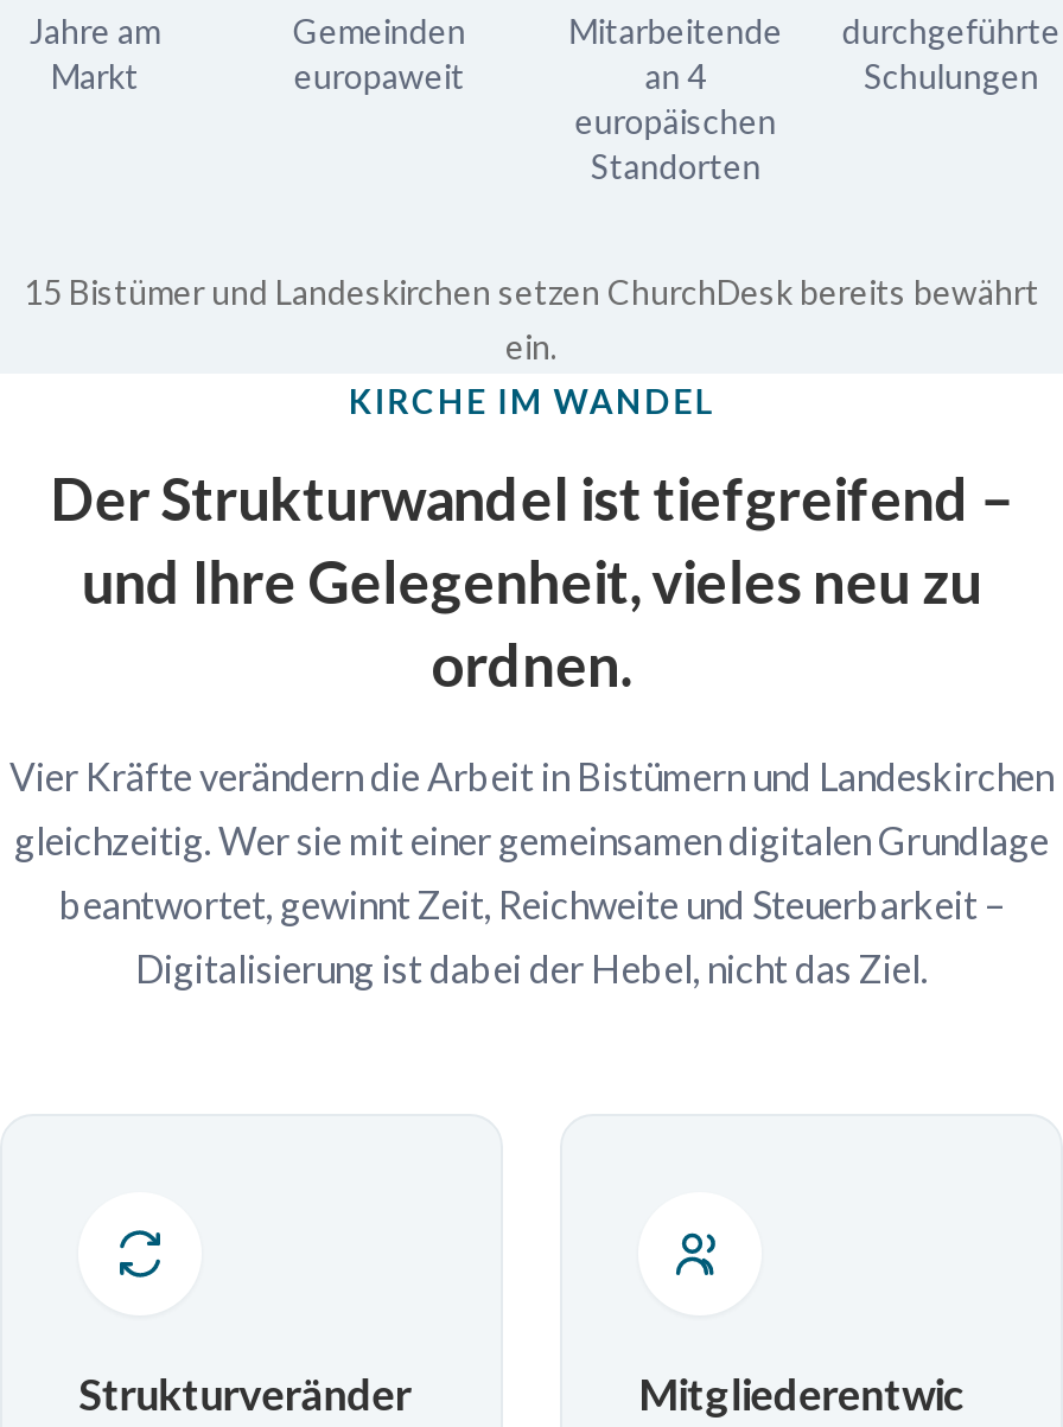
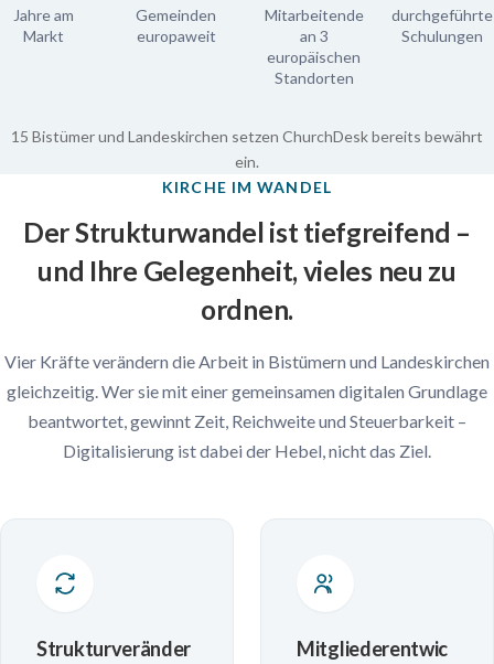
[645,57,707,97] an 4 -> [300,27,328,46] an 3

